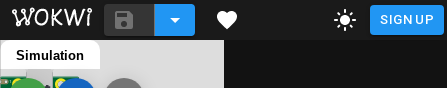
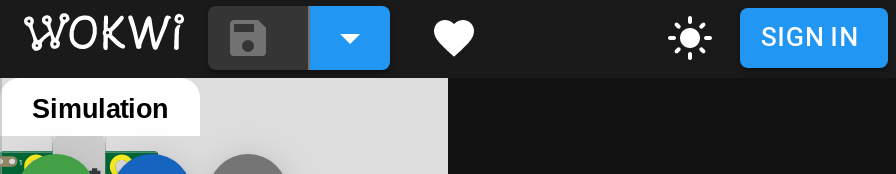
[380,12,434,27] SIGN UP -> [761,22,858,52] SIGN IN

